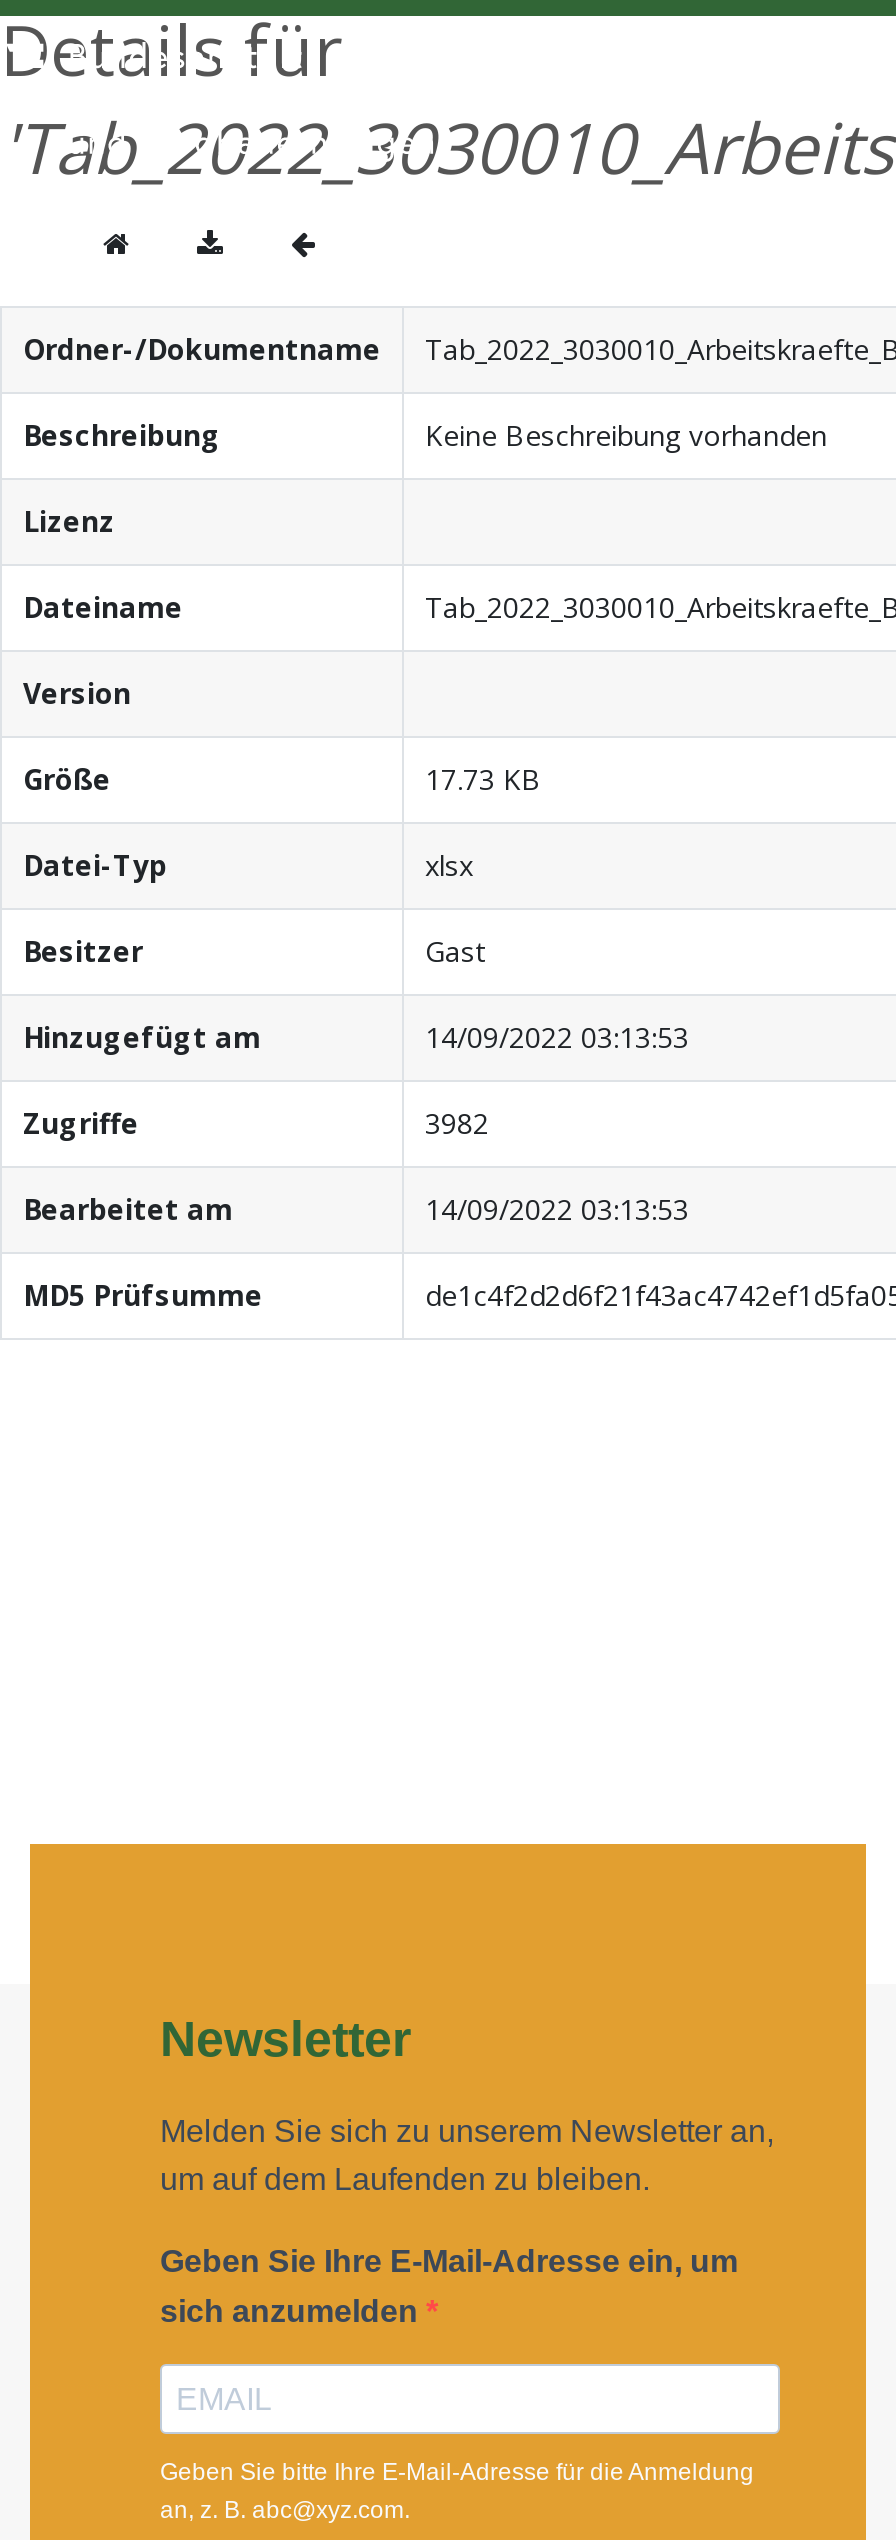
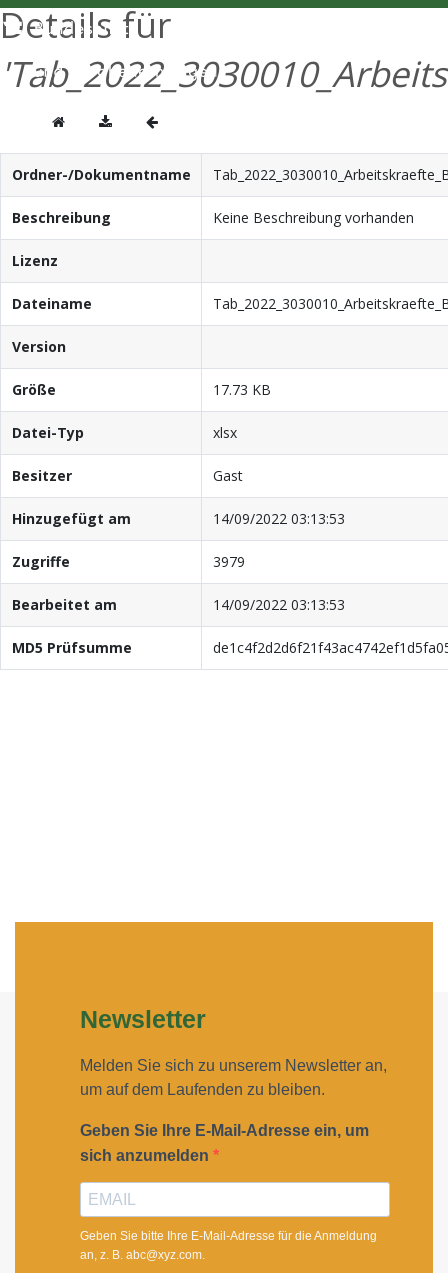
[425,1103,489,1141] 3982 -> [212,551,244,570] 3979

